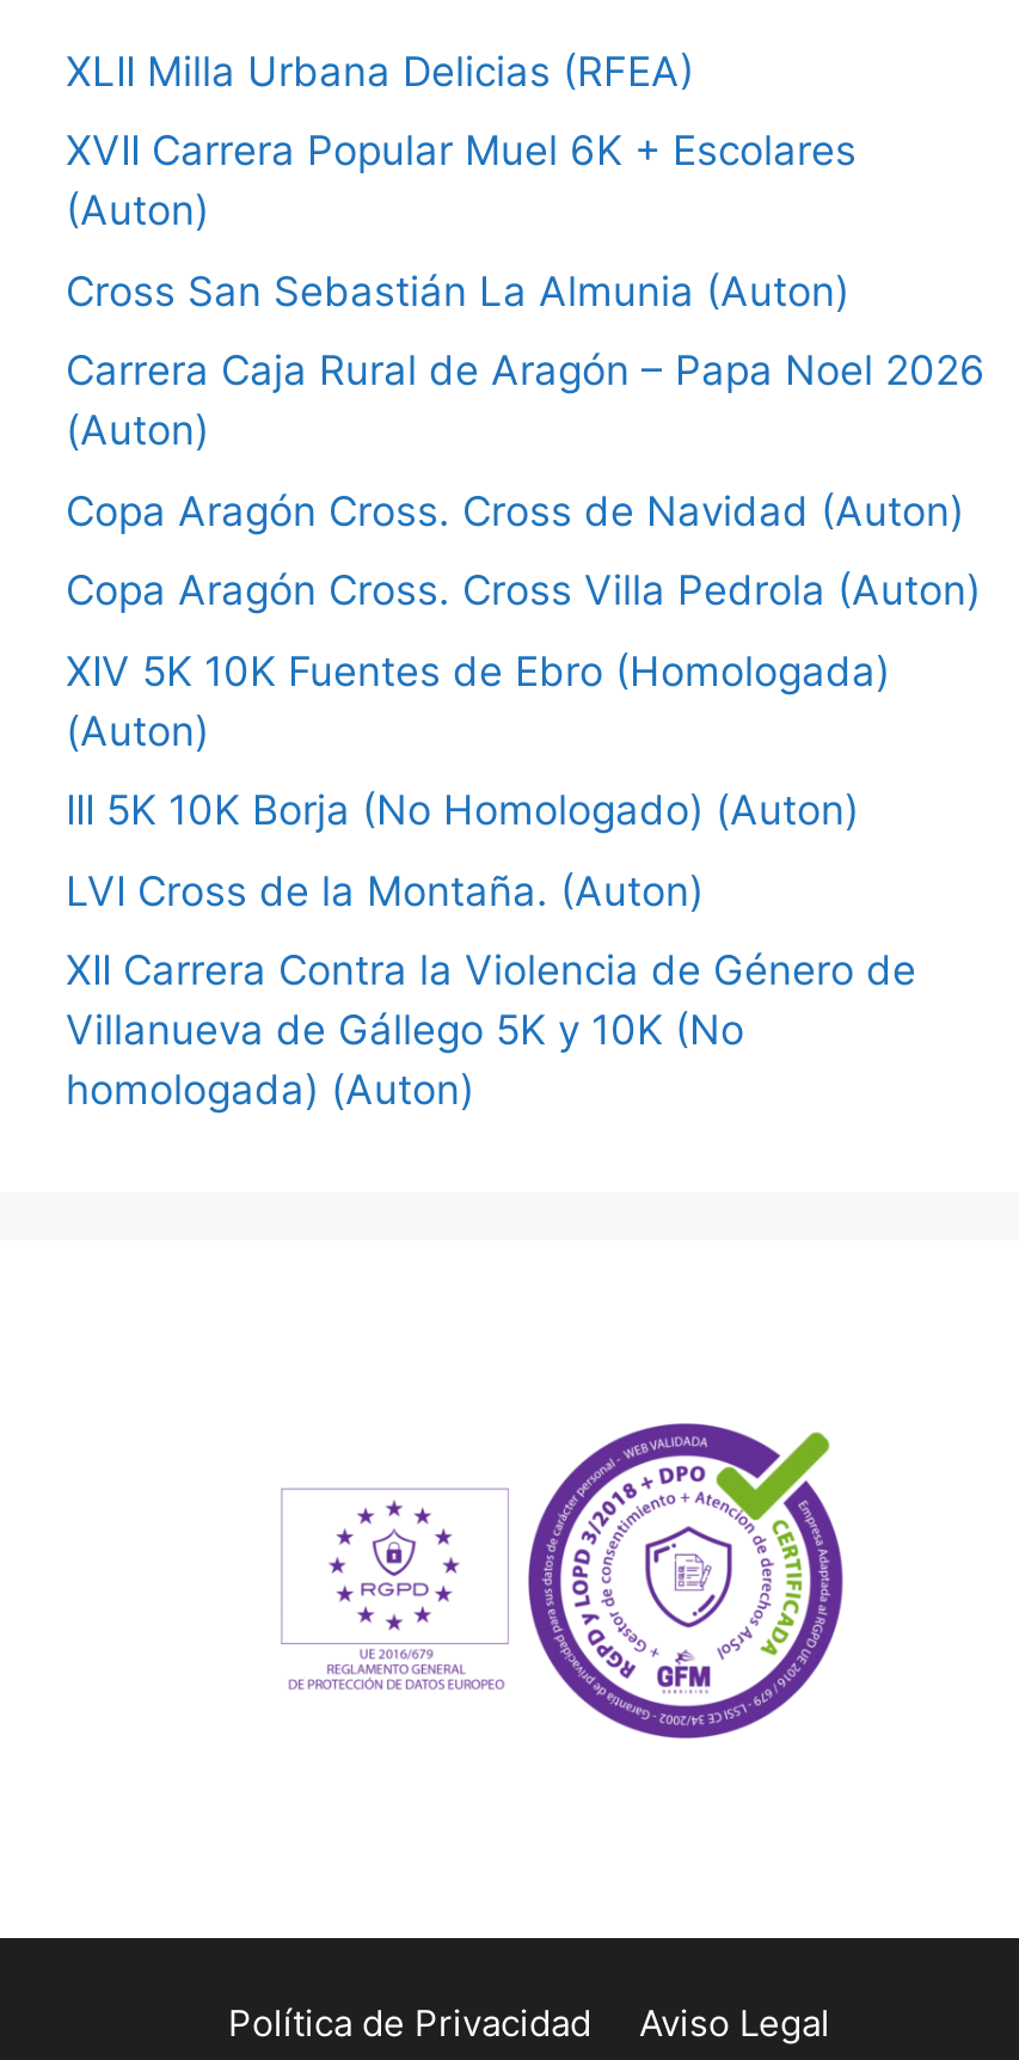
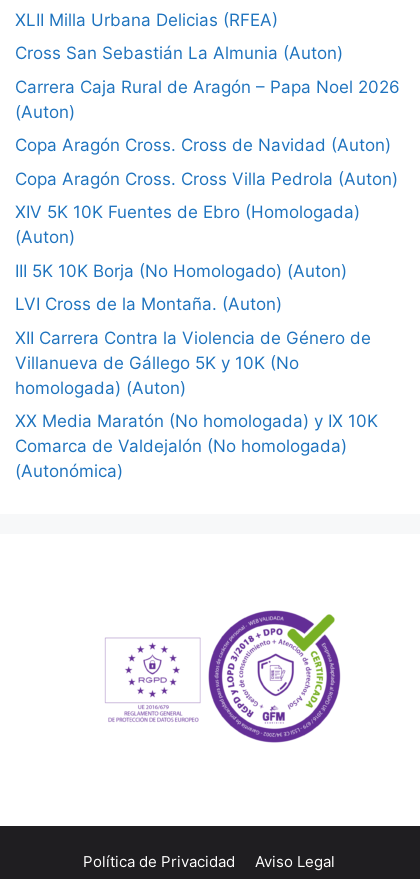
[66,127,857,234] XVII Carrera Popular Muel 6K + Escolares | (Auton) -> none
moved [66,266,986,1114] -> [15,43,400,397]: Cross San Sebastián La Almunia (Auton) | Carrera Caja Rural de Aragón – Papa Noel 2026 | (Auton) | ... | Villanueva de Gállego 5K y 10K (No | homologada) (Auton)
none -> [15,411,378,481] XX Media Maratón (No homologada) y IX 10K | Comarca de Valdejalón (No homologada) | (Autonómica)

